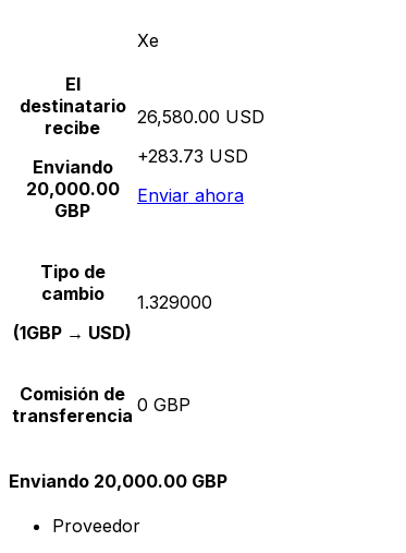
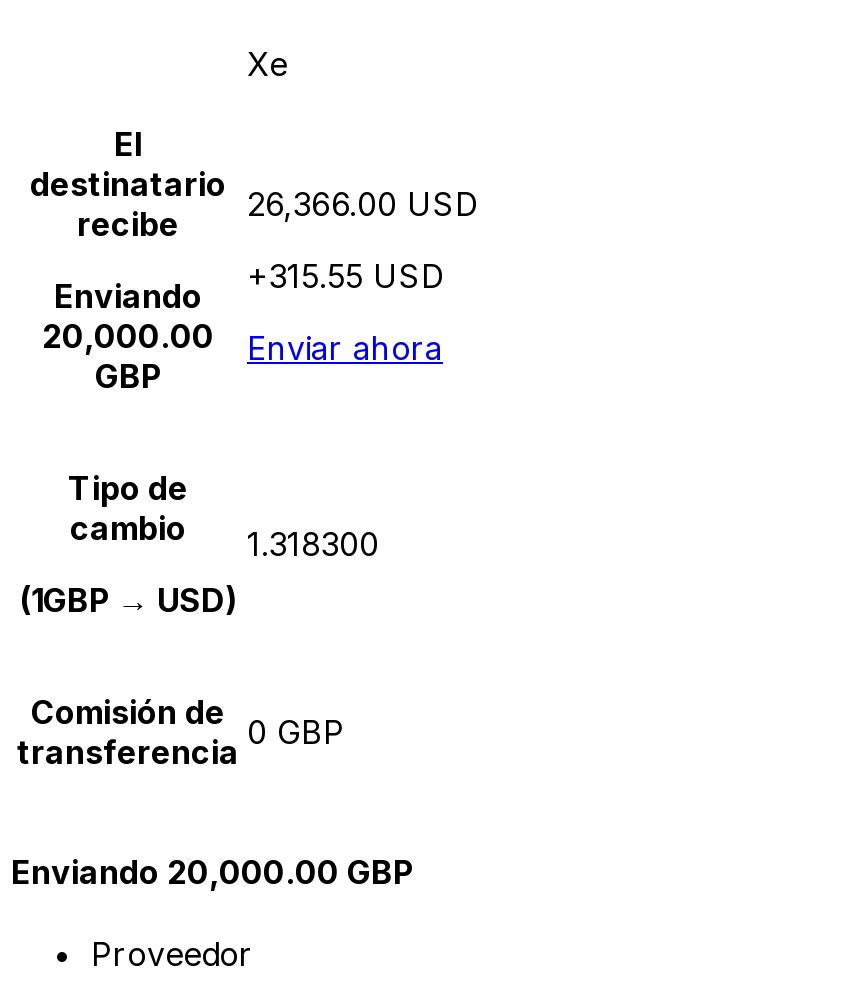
[19,94,264,138] destinatario recibe 26,580.00 USD -> [30,163,479,243] destinatario recibe 26,366.00 USD
[32,145,248,177] Enviando +283.73 USD -> [54,255,445,315] Enviando +315.55 USD
[41,282,212,313] cambio 1.329000 -> [70,507,379,563] cambio 1.318300

